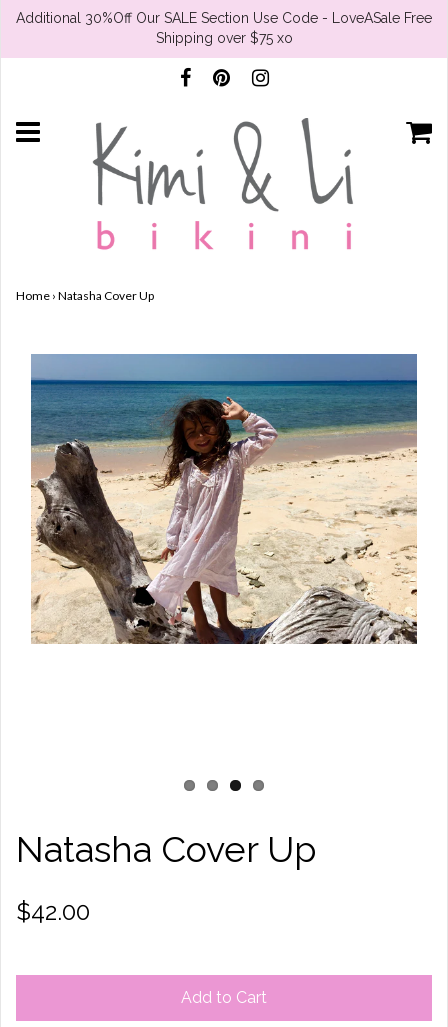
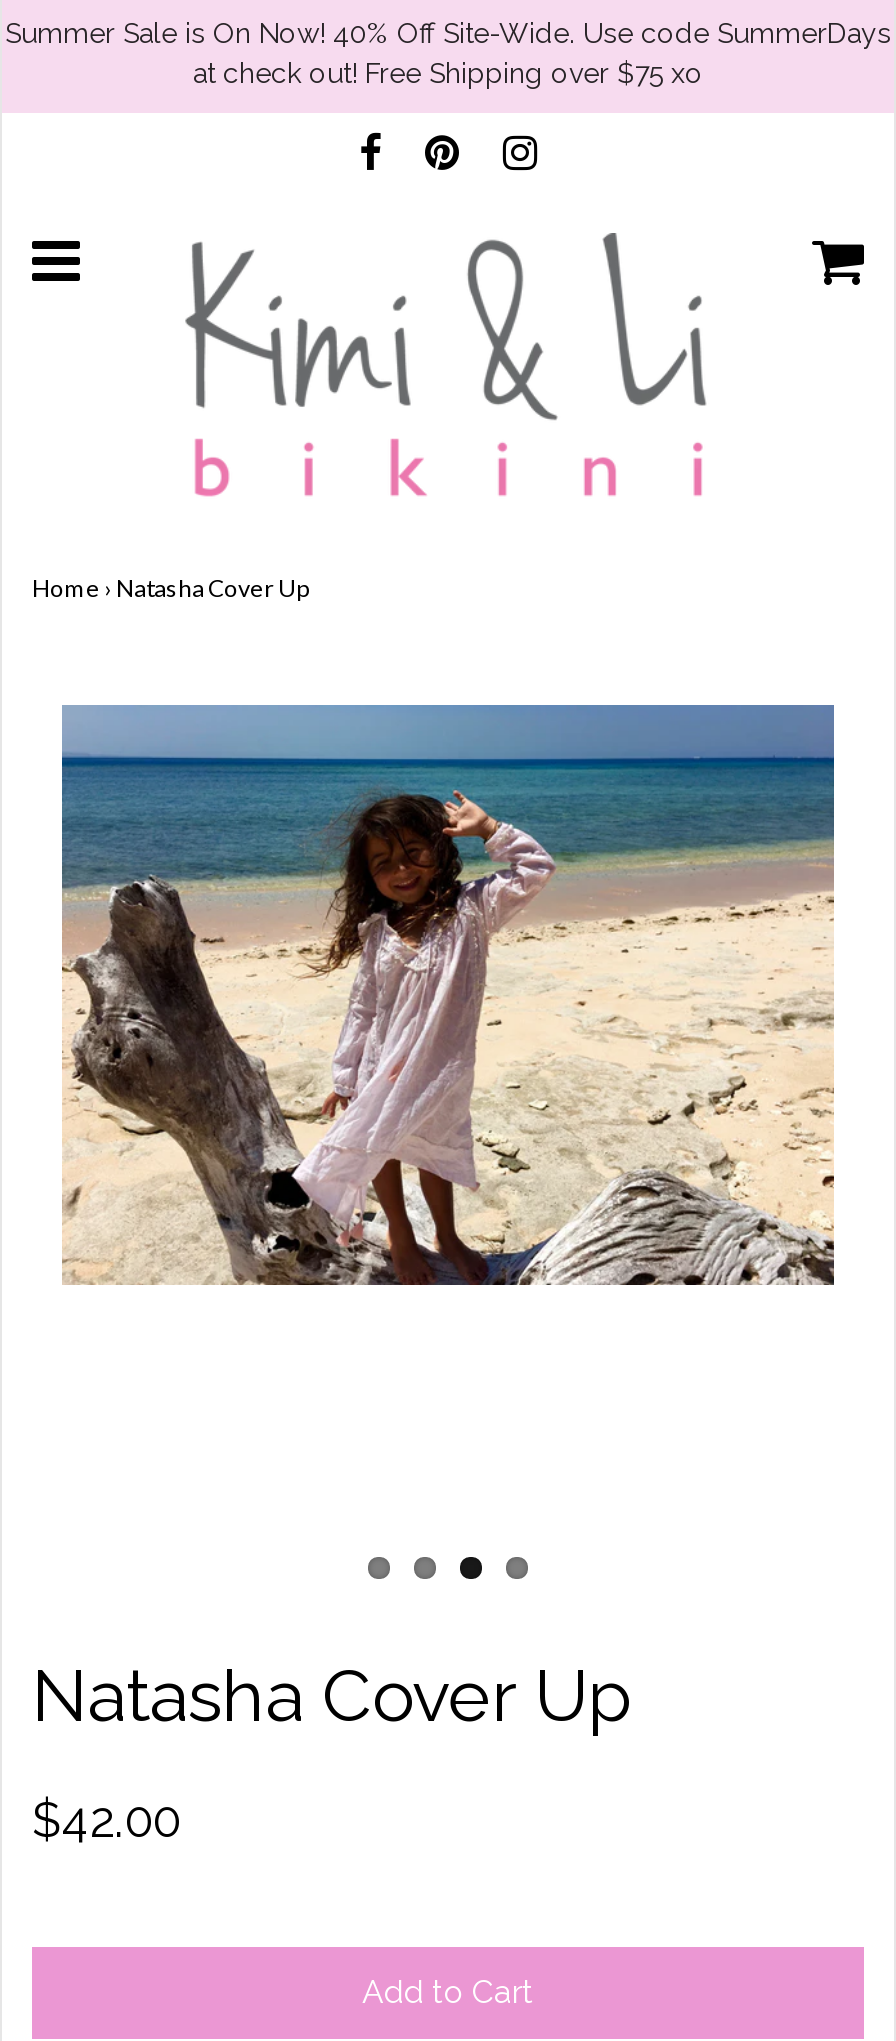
[16,10,432,46] Additional 30%Off Our SALE Section Use Code - LoveASale Free | Shipping over $75 xo -> [5,17,891,89] Summer Sale is On Now! 40% Off Site-Wide. Use code SummerDays | at check out! Free Shipping over $75 xo

